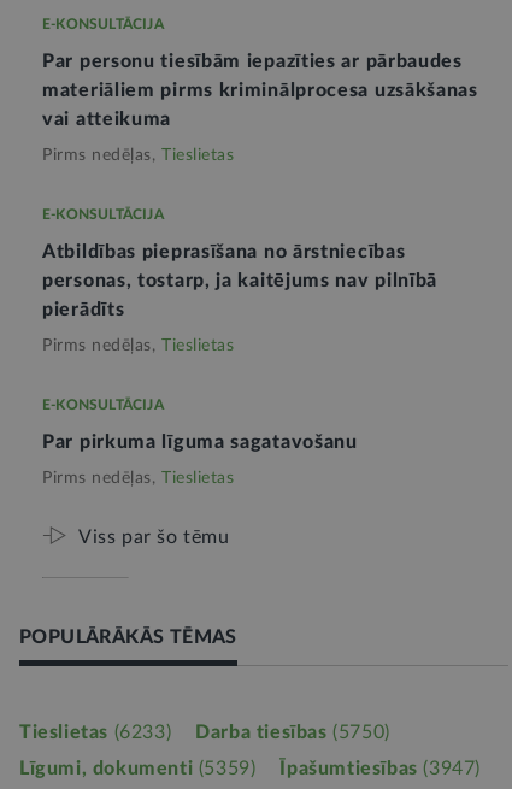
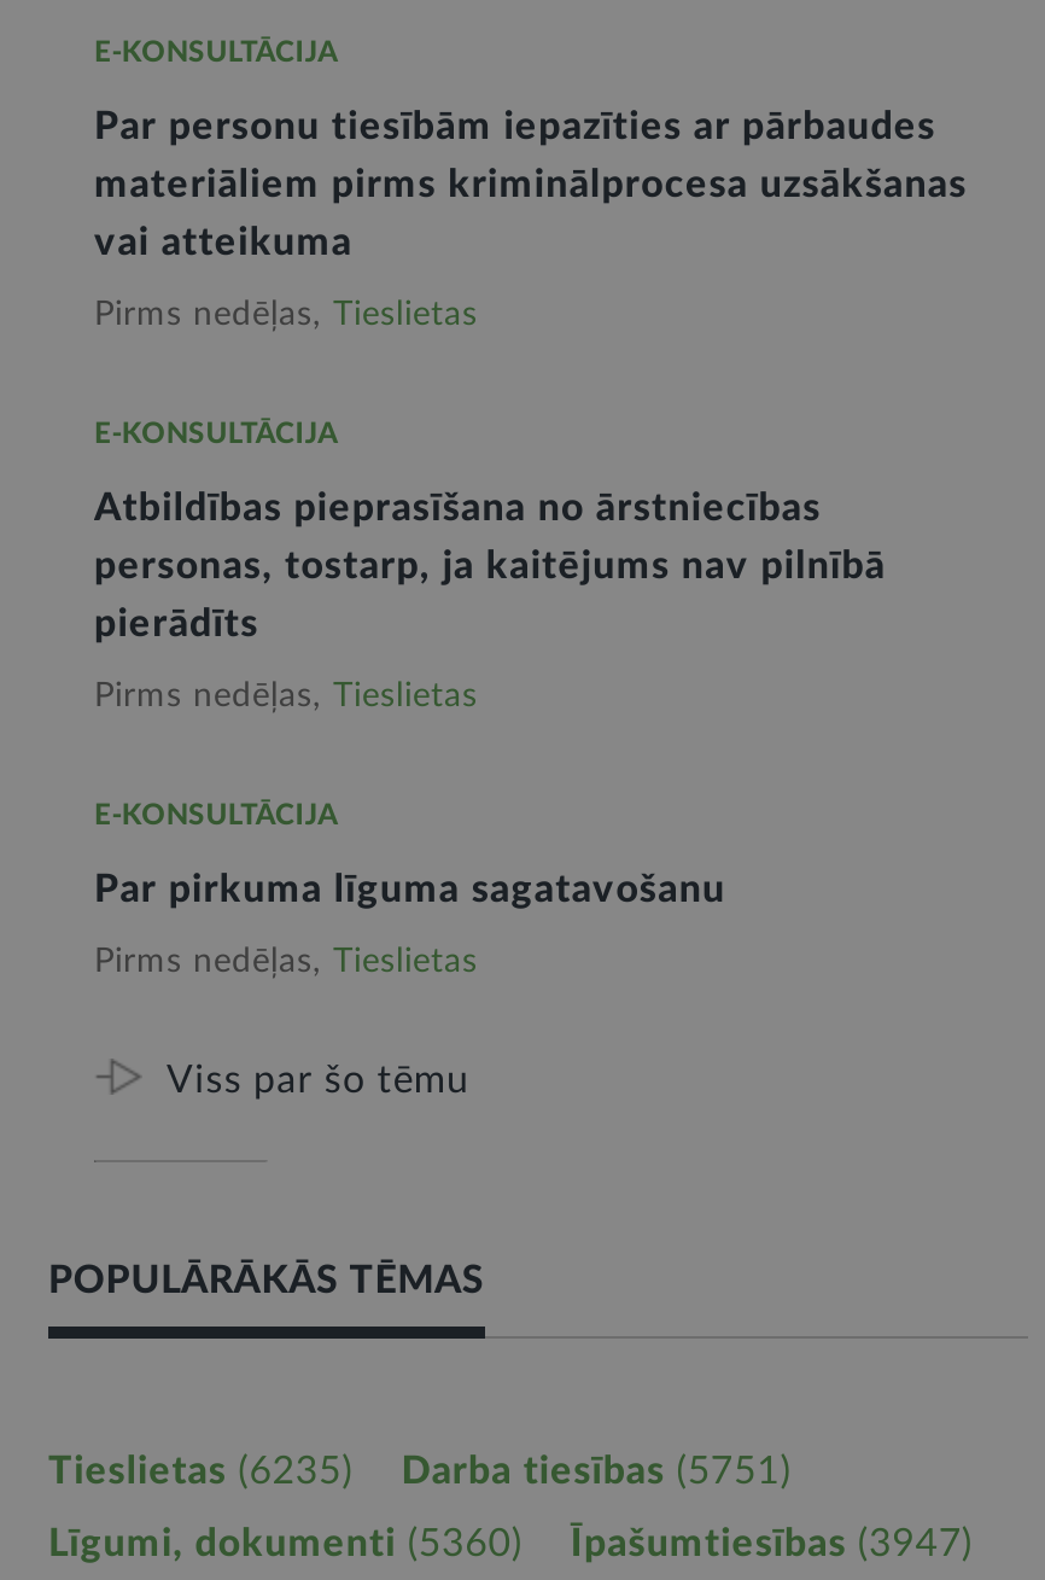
[19,723,171,742] Tieslietas (6233) -> [48,1452,353,1491] Tieslietas (6235)
[195,723,390,742] Darba tiesības (5750) -> [401,1452,791,1491] Darba tiesības (5751)
[19,759,256,778] Līgumi, dokumenti (5359) -> [48,1525,522,1563] Līgumi, dokumenti (5360)

